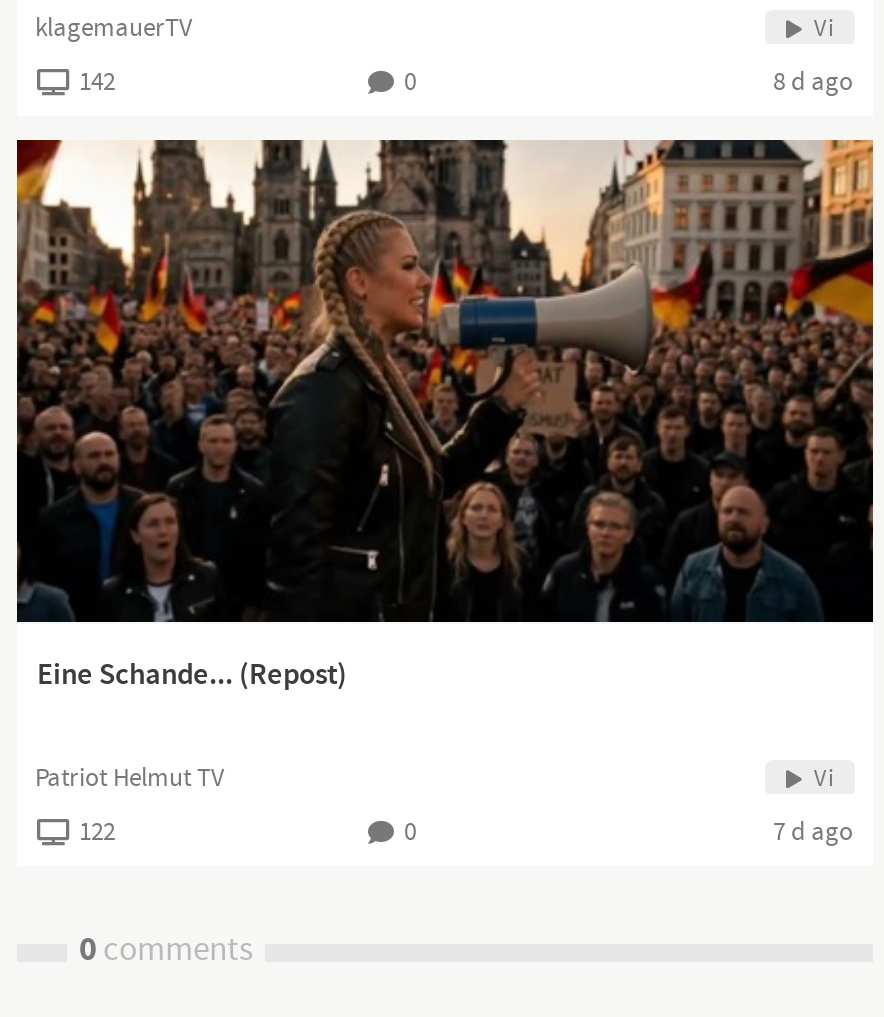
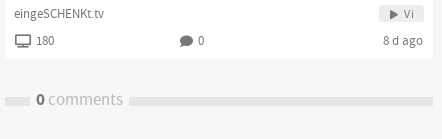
[35,12,193,44] klagemauerTV -> [14,6,104,22] eingeSCHENKt.tv
[79,67,115,99] 142 -> [36,33,54,49] 180
[15,138,875,849] [image] | Eine Schande... (Repost) | Patriot Helmut TV | Vi | 122 | 0 | 7 d ago -> none

